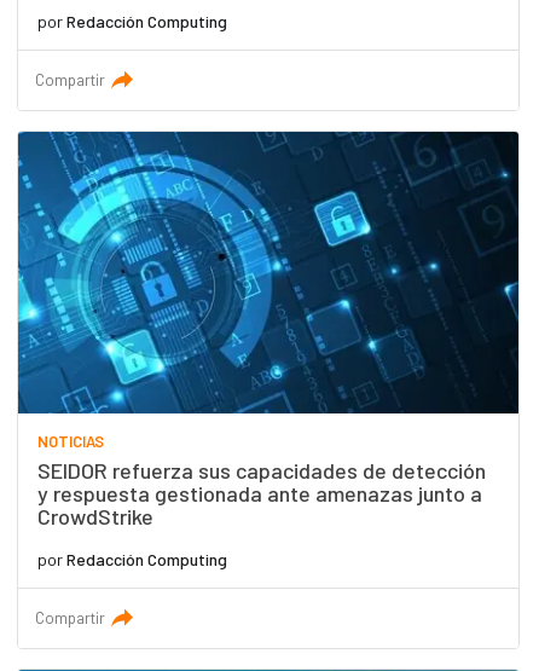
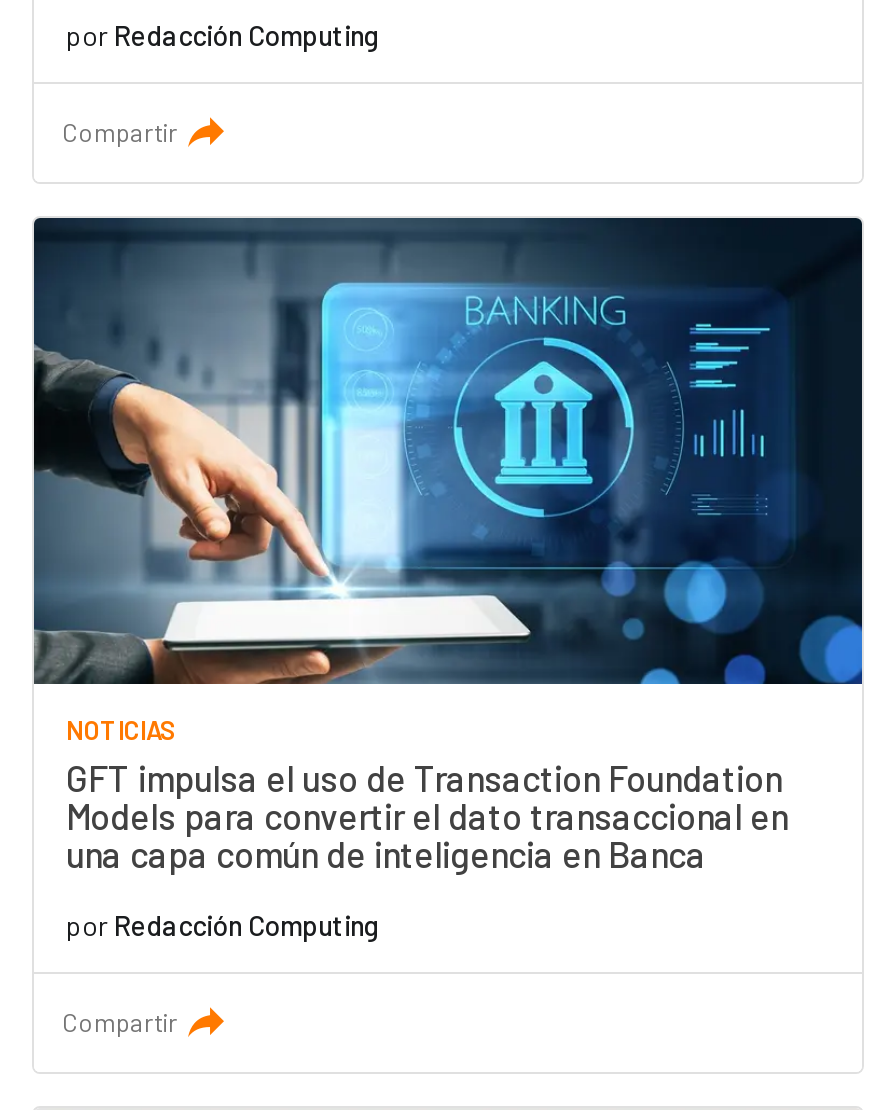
[17,131,520,530] [image] | SEIDOR refuerza sus capacidades de detección | y respuesta gestionada ante amenazas junto a | CrowdStrike -> [32,216,864,877] [image] | GFT impulsa el uso de Transaction Foundation | Models para convertir el dato transaccional en | una capa común de inteligencia en Banca

